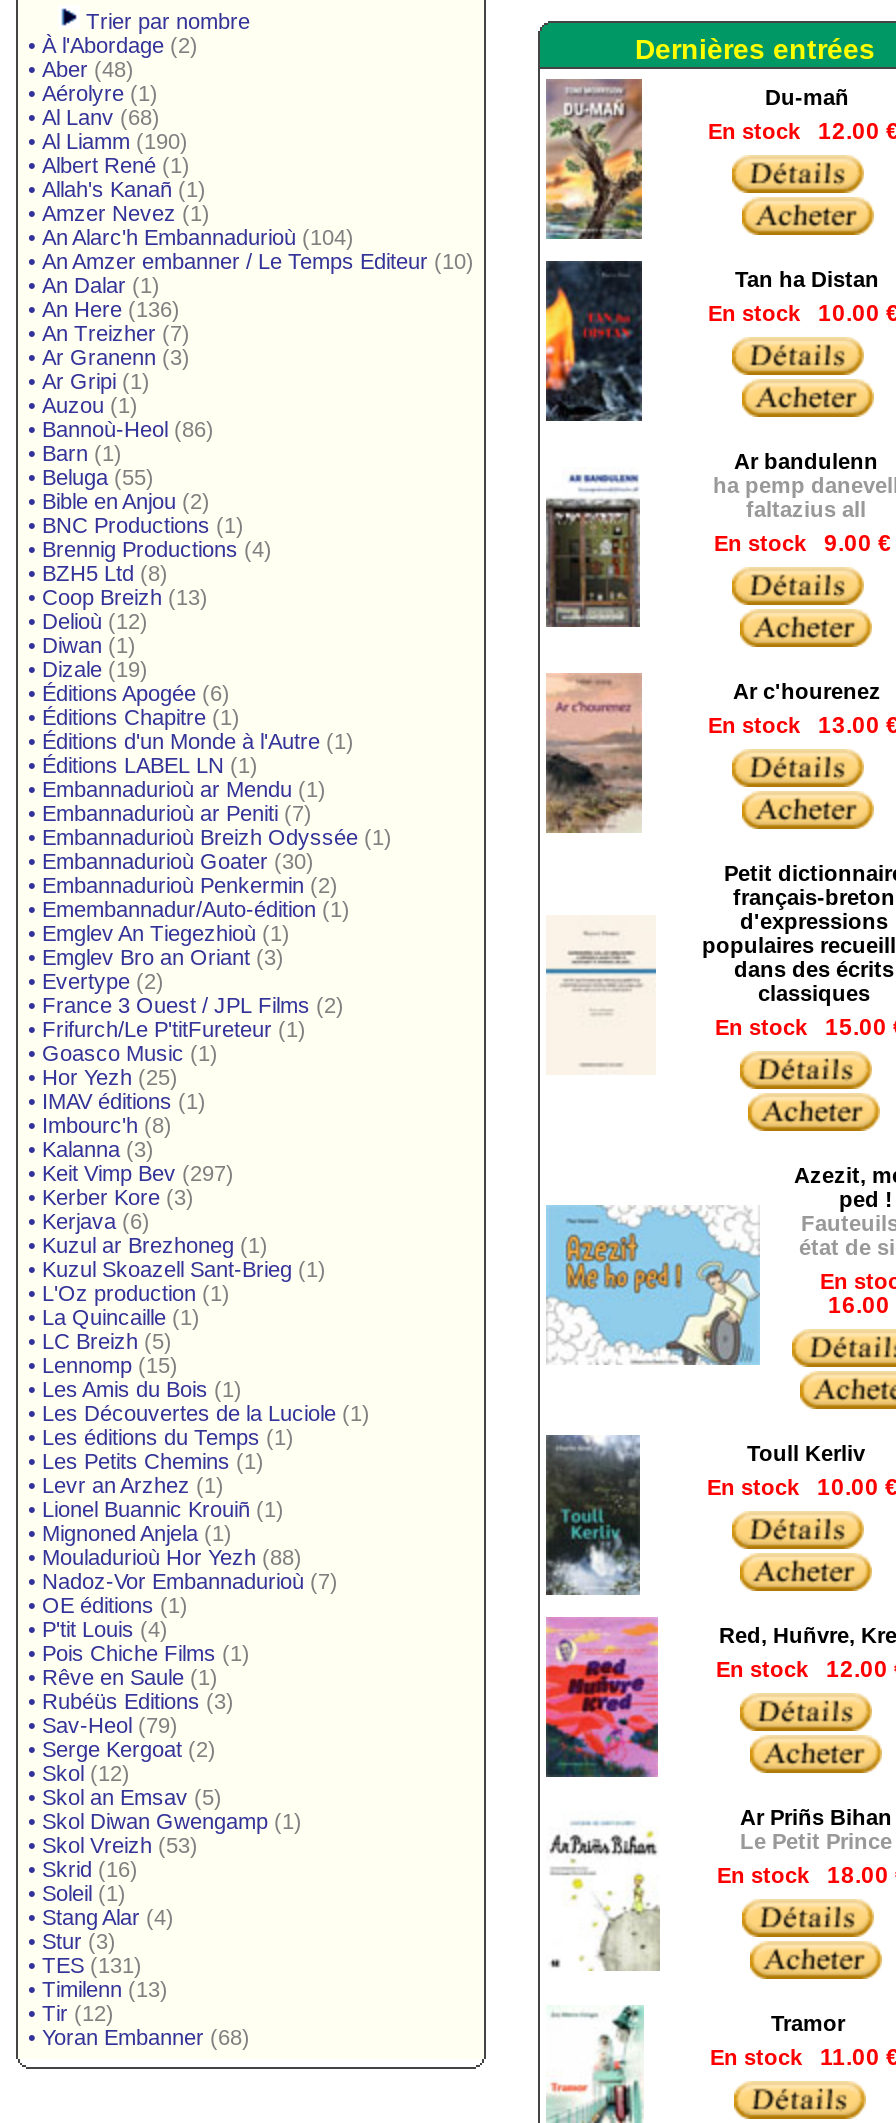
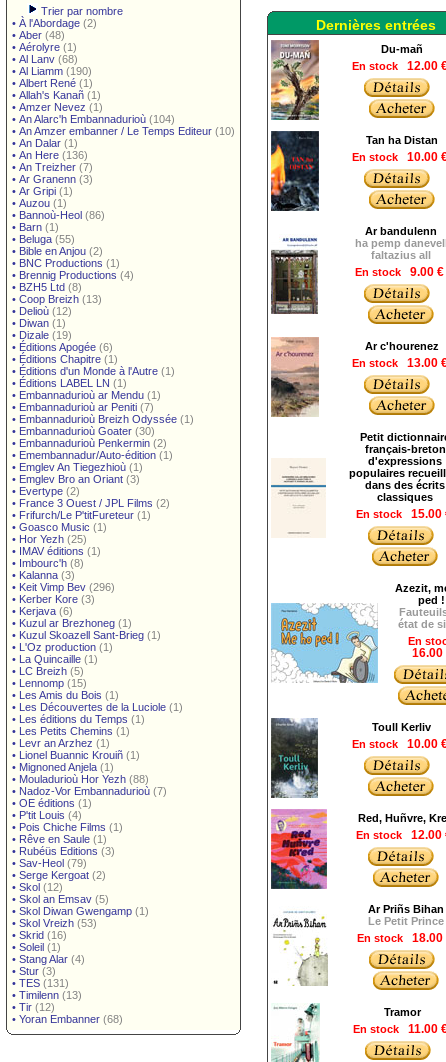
[28,1161,234,1185] • Keit Vimp Bev (297) -> [12,581,115,593] • Keit Vimp Bev (296)

